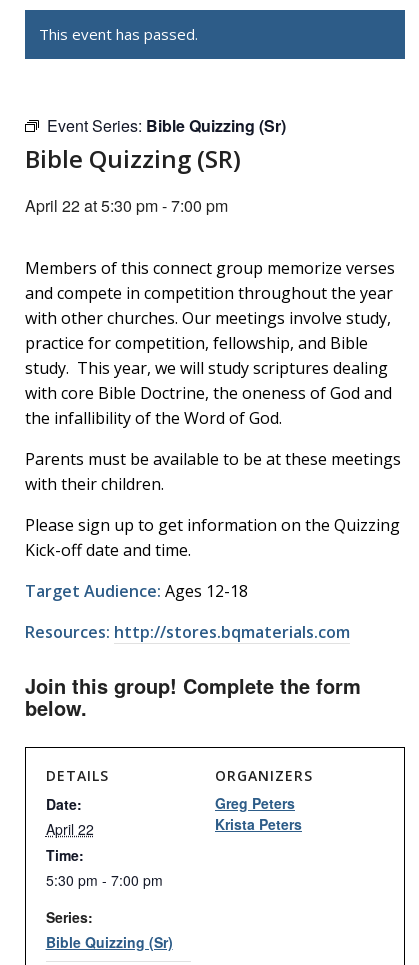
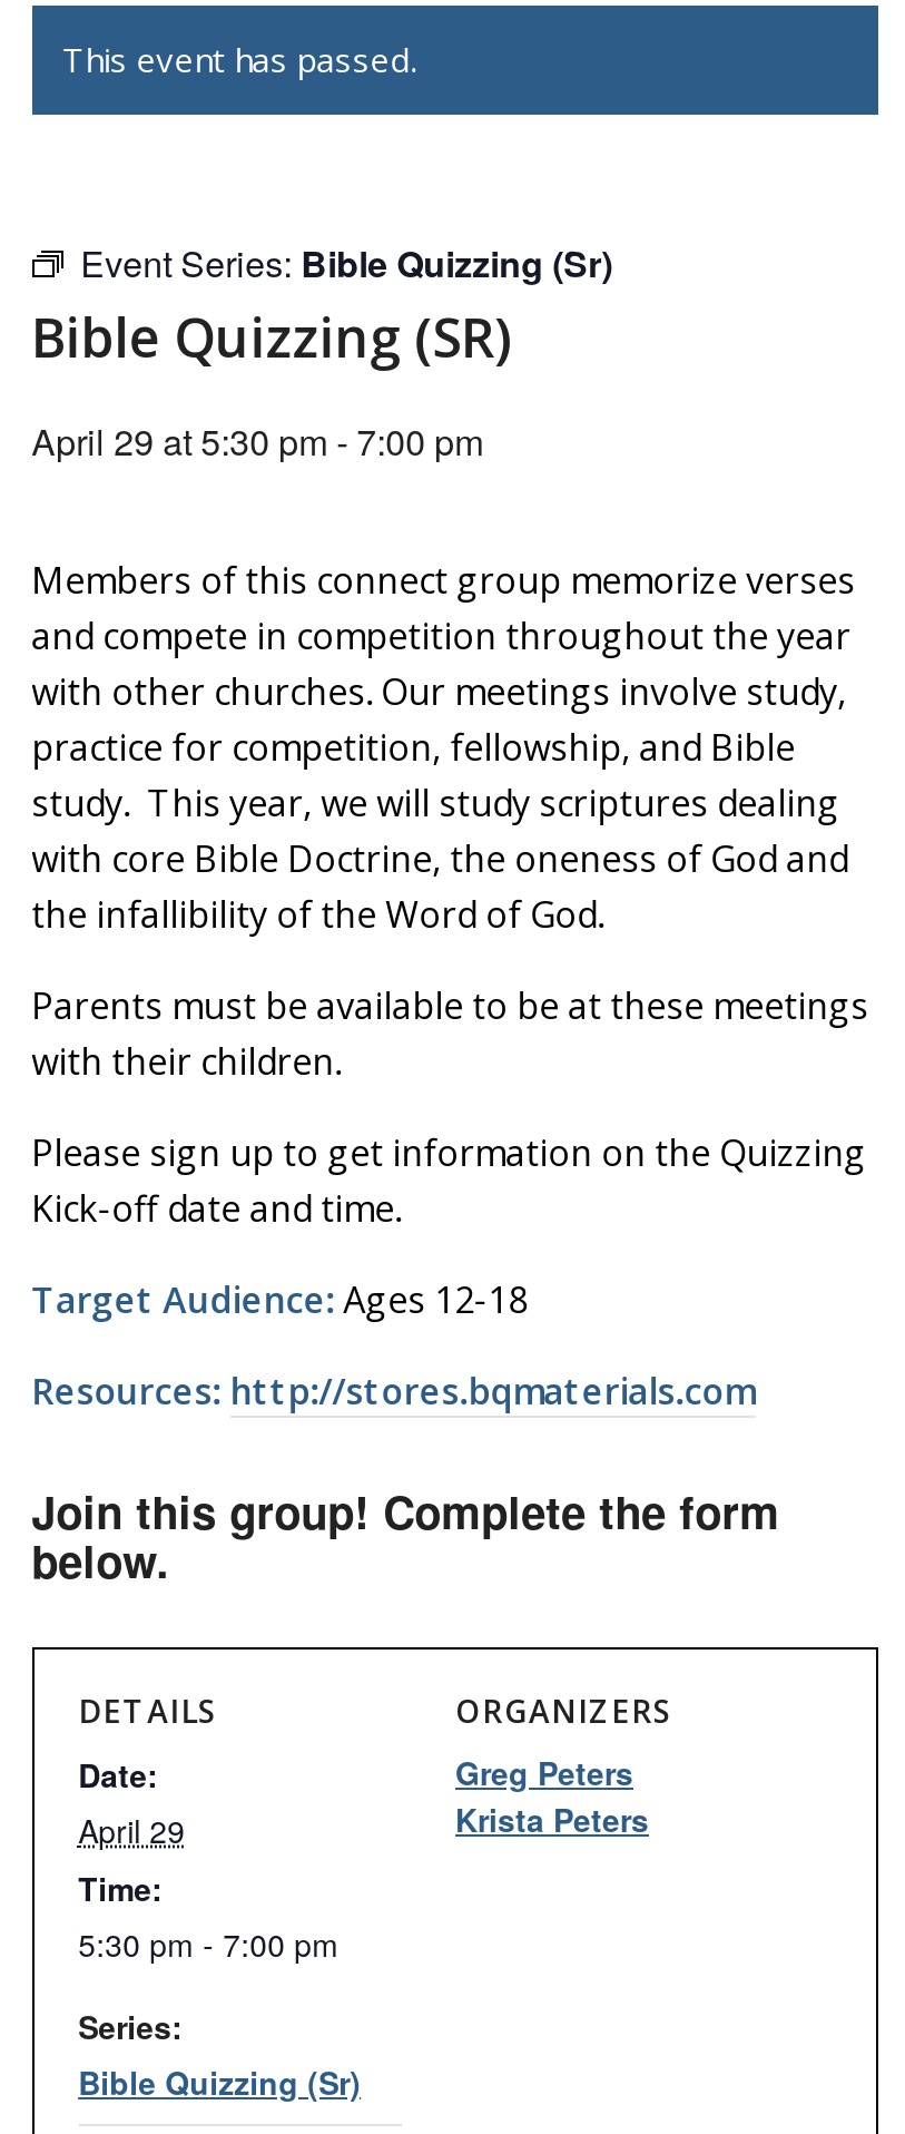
[25,194,228,217] April 22 at 5:30 pm - 7:00 pm -> [31,415,483,467] April 29 at 5:30 pm - 7:00 pm
[46,819,94,839] April 22 -> [78,1808,185,1852] April 29

